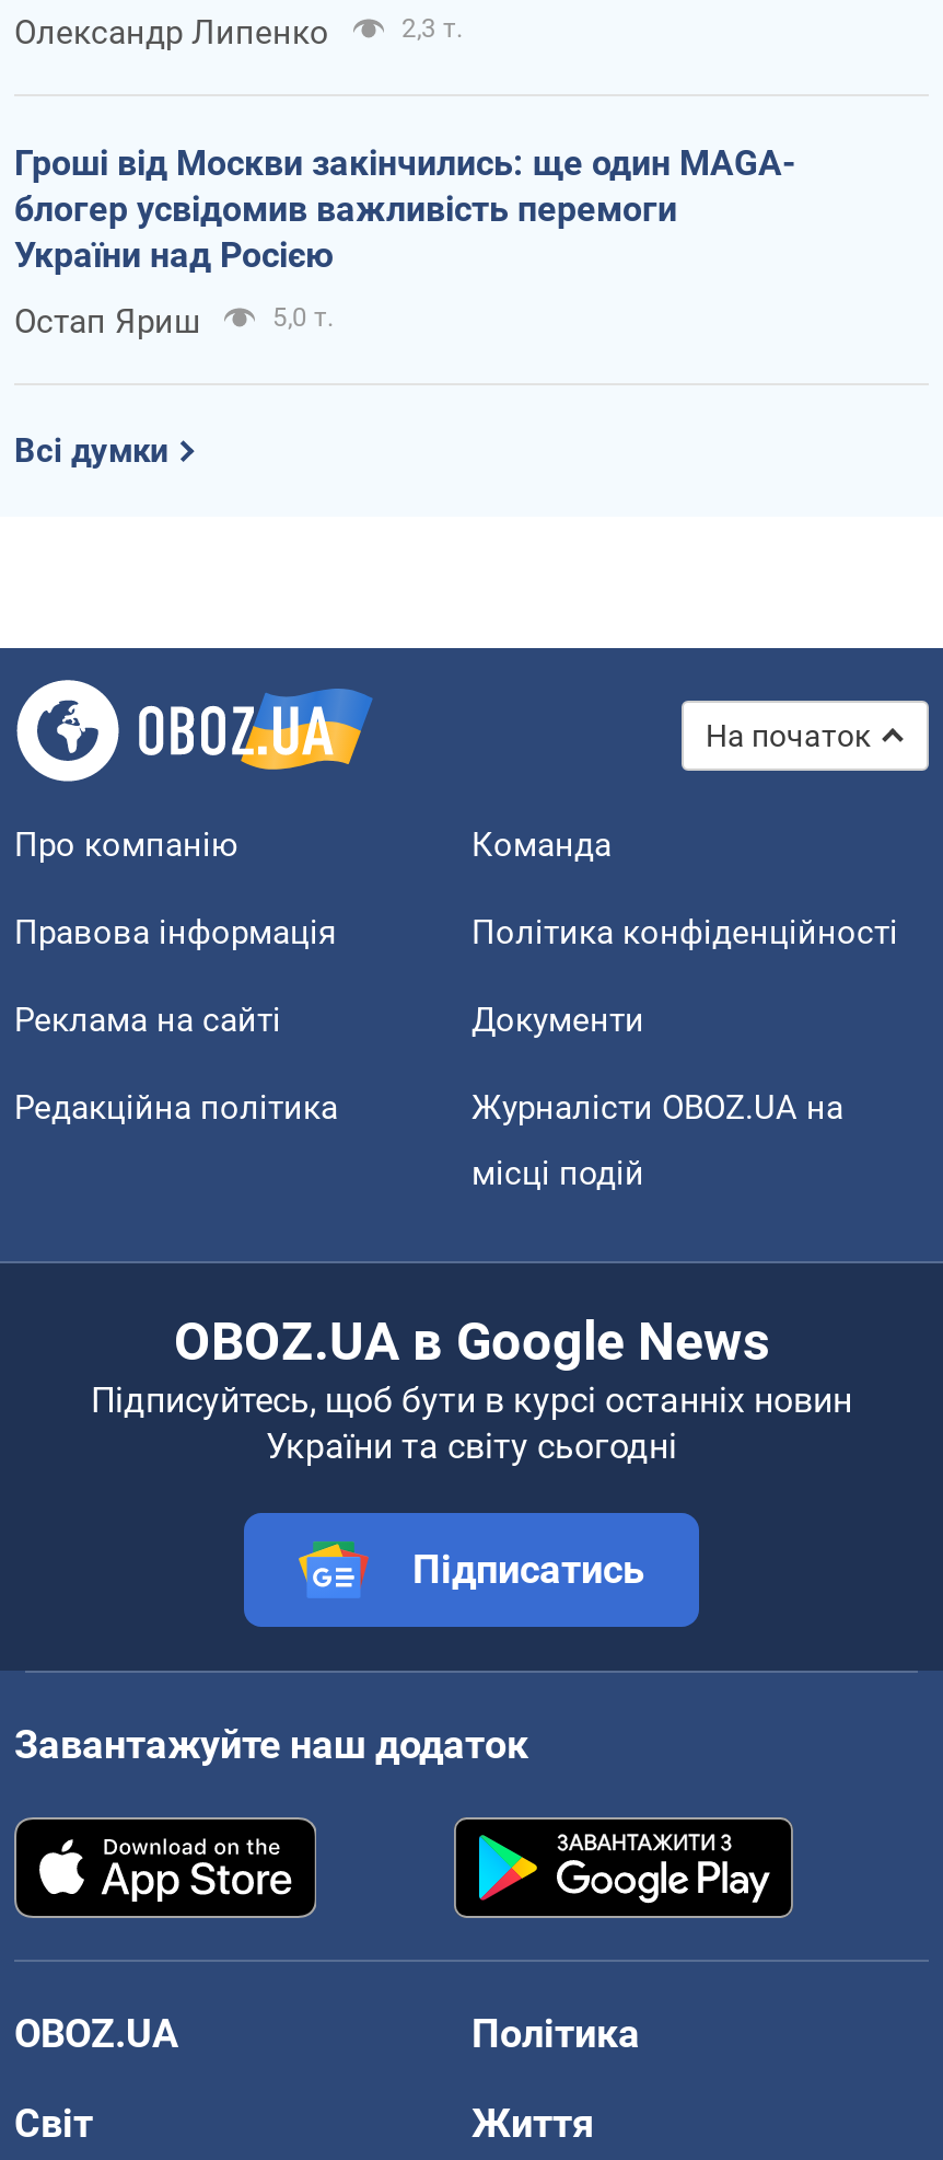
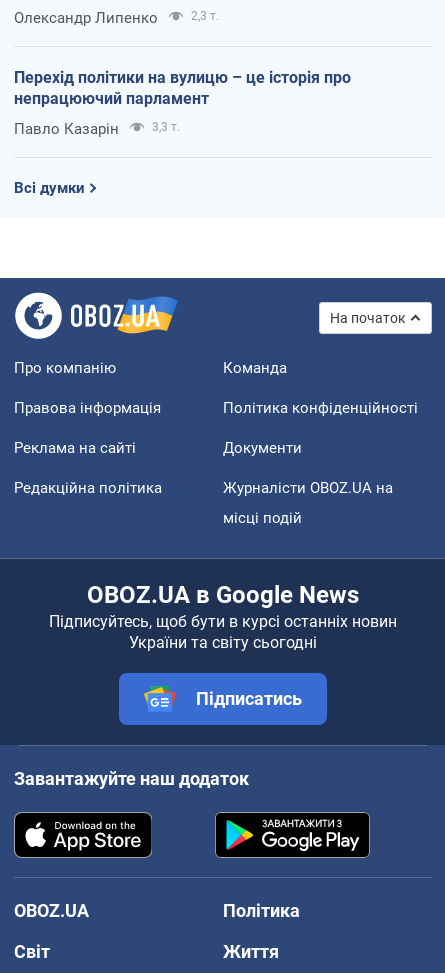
[14,142,795,275] Гроші від Москви закінчились: ще один MAGA- | блогер усвідомив важливість перемоги | України над Росією -> [14,68,351,108] Перехід політики на вулицю – це історія про | непрацюючий парламент
[14,302,334,341] Остап Яриш | 5,0 т. -> [14,120,180,138] Павло Казарін | 3,3 т.

